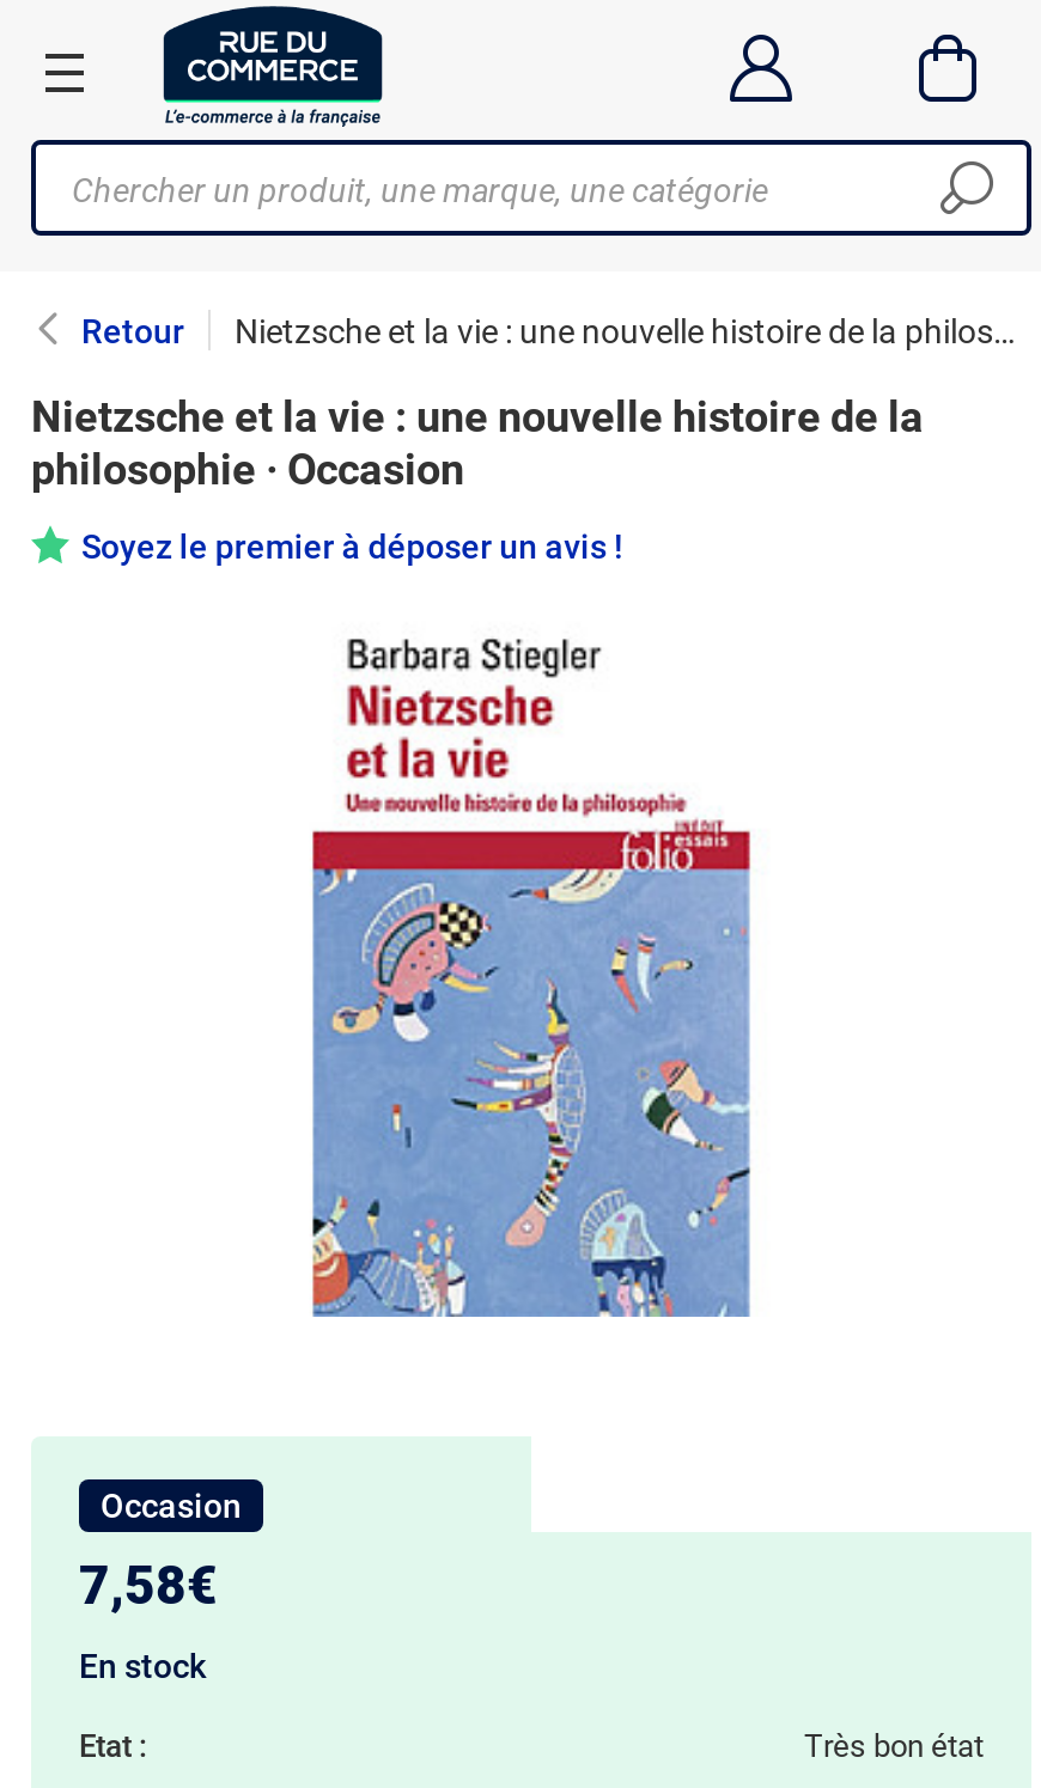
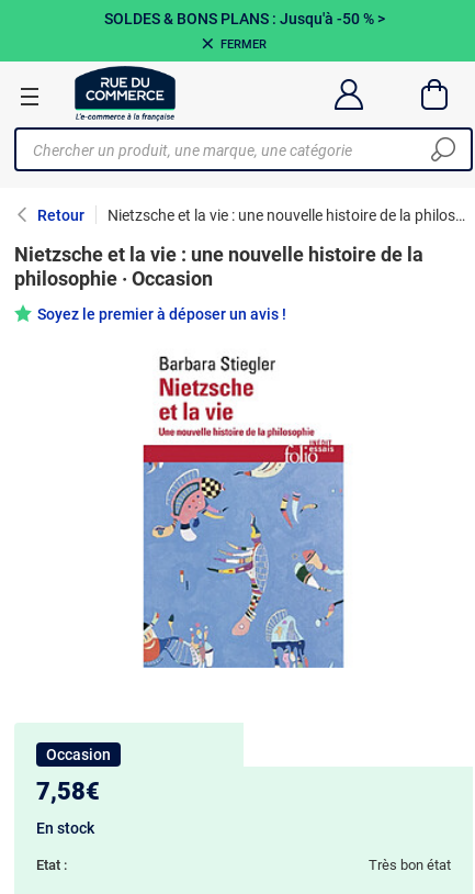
none -> [101,10,386,52] SOLDES & BONS PLANS : Jusqu'à -50 % > | FERMER

